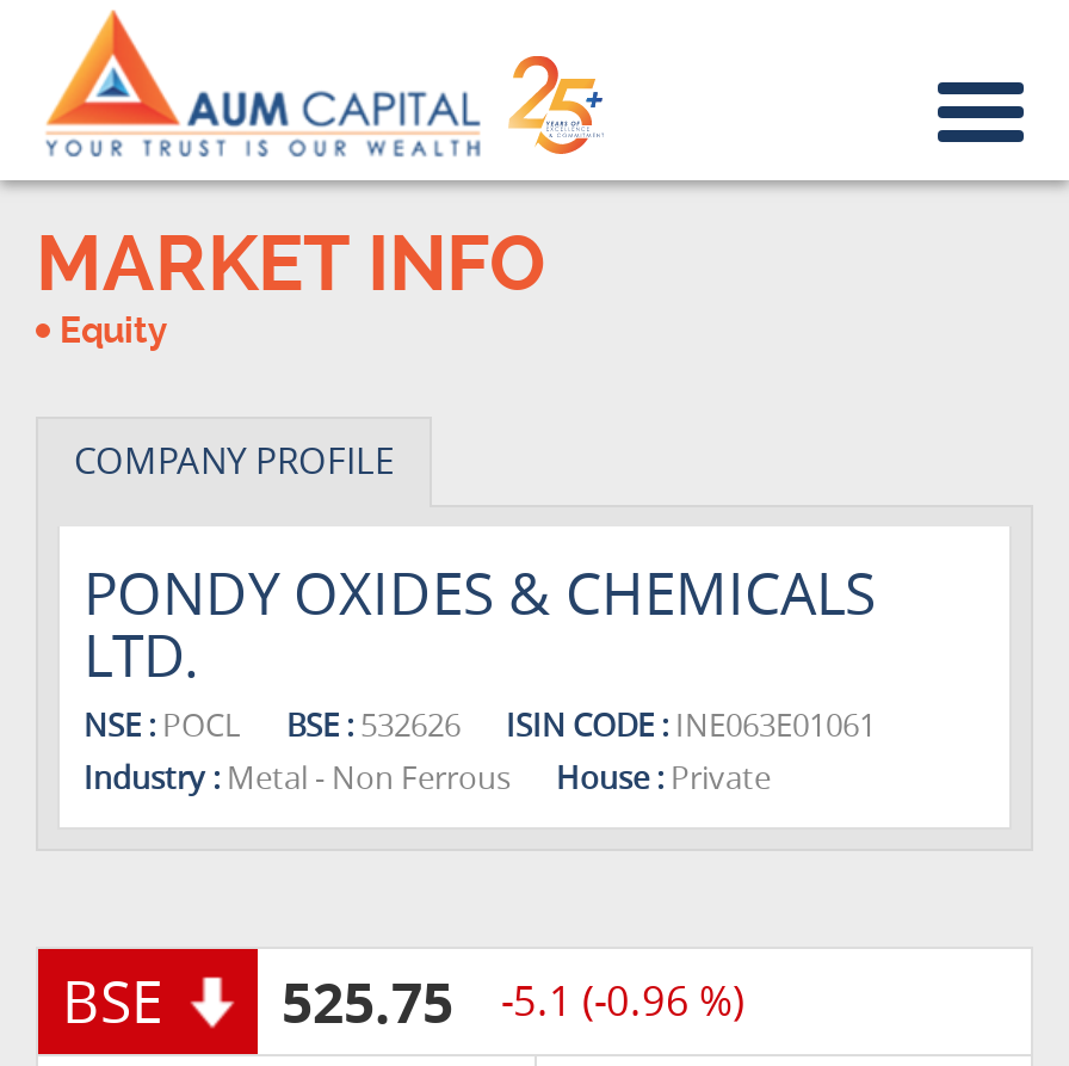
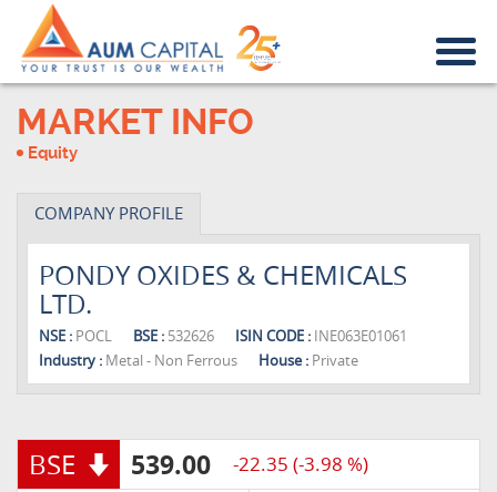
[282,963,453,1040] 525.75 -> [131,447,211,482] 539.00
[501,973,744,1028] -5.1 (-0.96 %) -> [233,451,368,476] -22.35 (-3.98 %)

